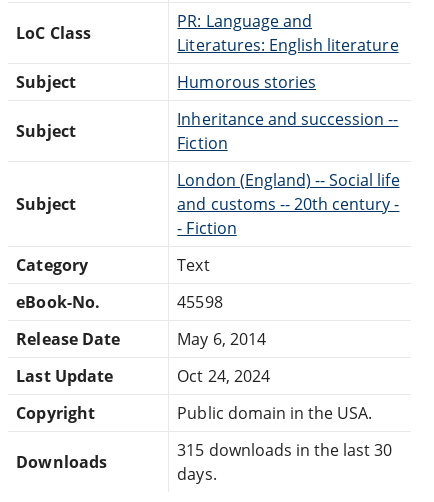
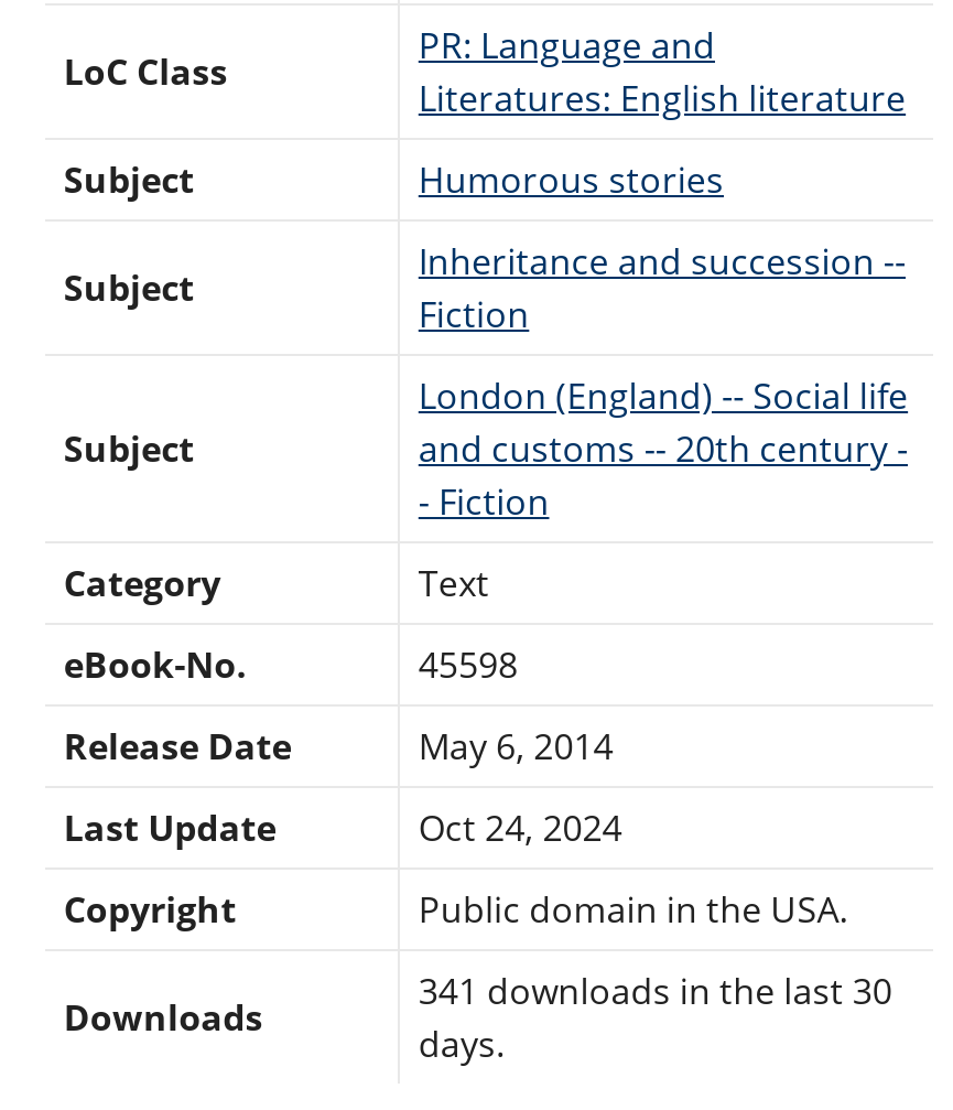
[177,439,392,461] 315 downloads in the last 30 -> [418,966,892,1014] 341 downloads in the last 30

